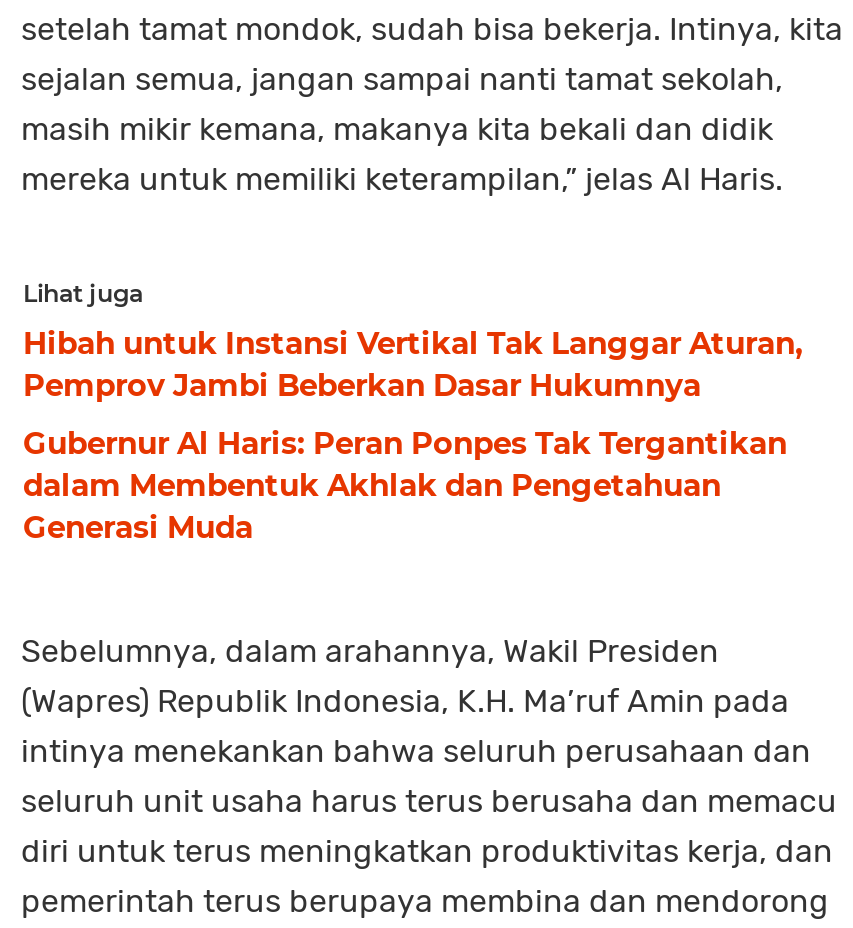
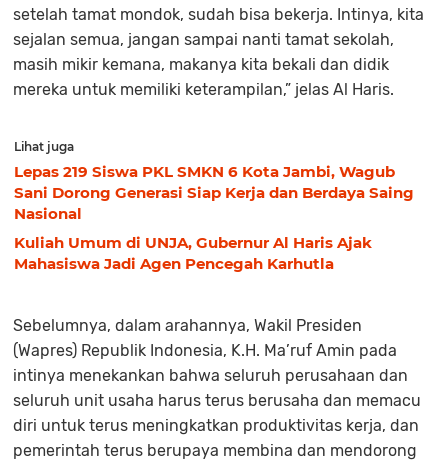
[23,323,803,403] Hibah untuk Instansi Vertikal Tak Langgar Aturan, | Pemprov Jambi Beberkan Dasar Hukumnya -> [14,162,414,223] Lepas 219 Siswa PKL SMKN 6 Kota Jambi, Wagub | Sani Dorong Generasi Siap Kerja dan Berdaya Saing | Nasional
[23,423,787,545] Gubernur Al Haris: Peran Ponpes Tak Tergantikan | dalam Membentuk Akhlak dan Pengetahuan | Generasi Muda -> [14,233,372,273] Kuliah Umum di UNJA, Gubernur Al Haris Ajak | Mahasiswa Jadi Agen Pencegah Karhutla

